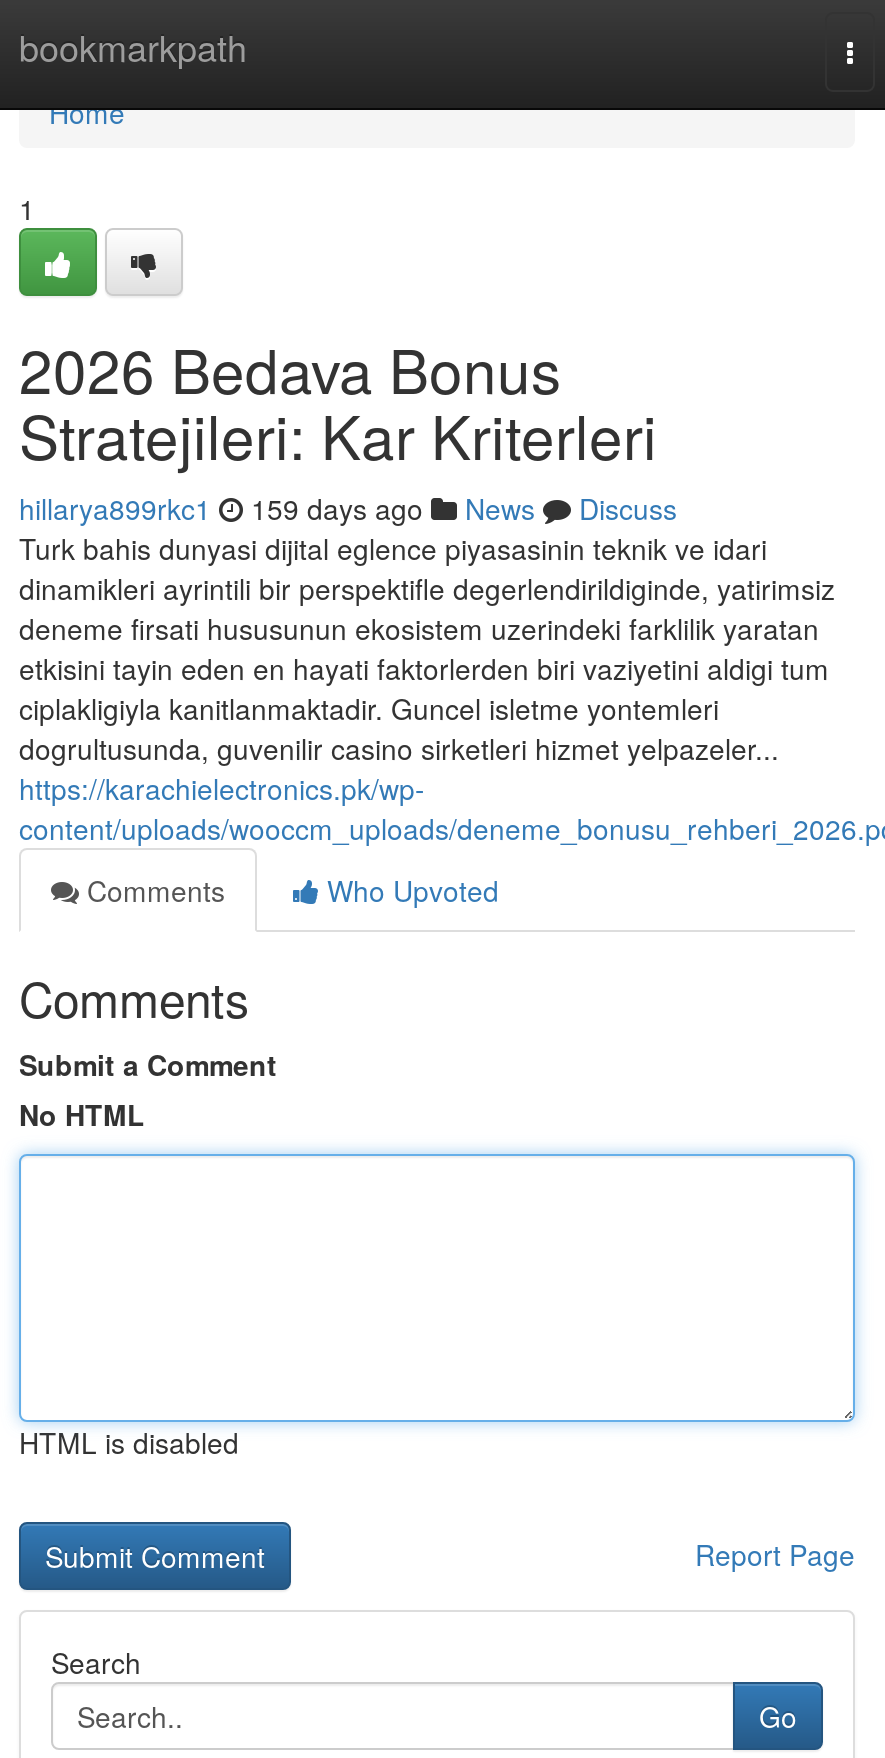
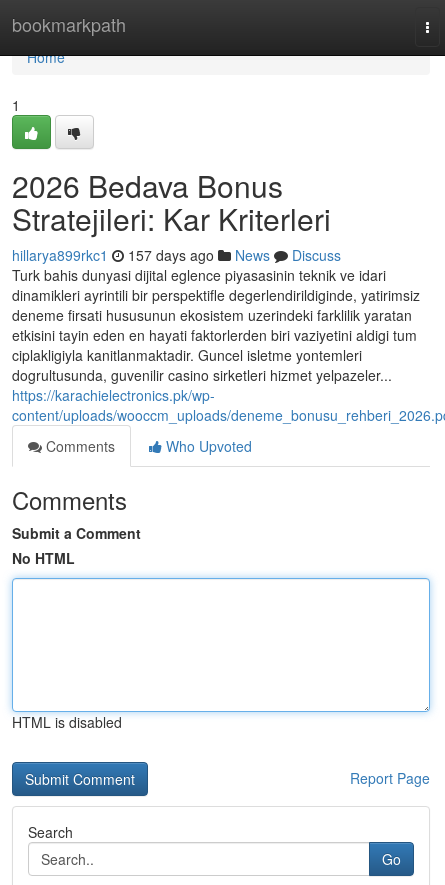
[19,488,677,528] hillarya899rkc1 159 days ago News Discuss -> [12,245,341,265] hillarya899rkc1 157 days ago News Discuss

